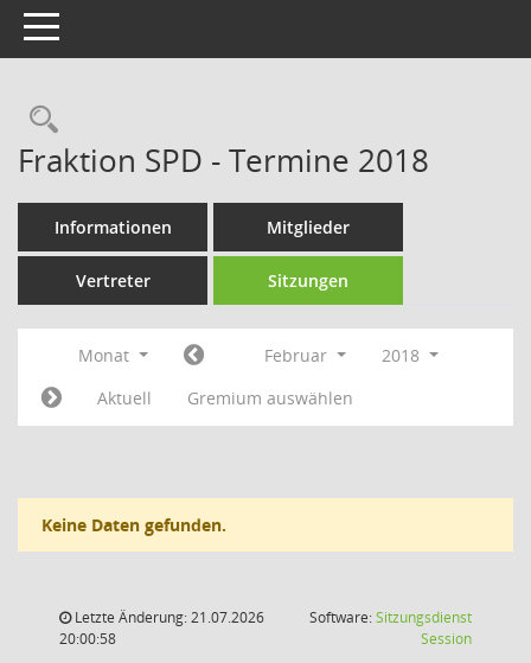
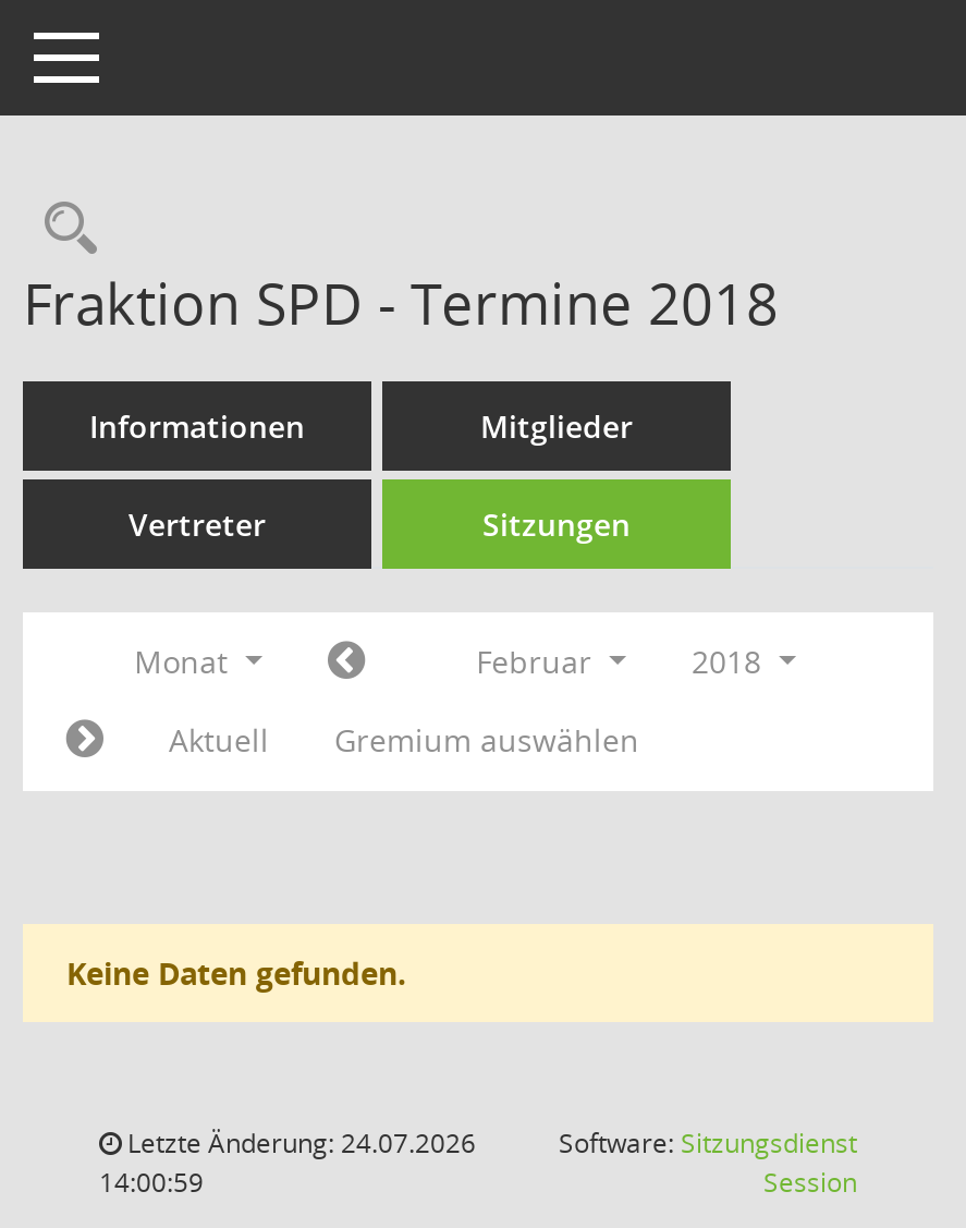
[71,607,264,627] Letzte Änderung: 21.07.2026 -> [121,1124,476,1162] Letzte Änderung: 24.07.2026
[59,629,116,649] 20:00:58 -> [99,1164,204,1201] 14:00:59

